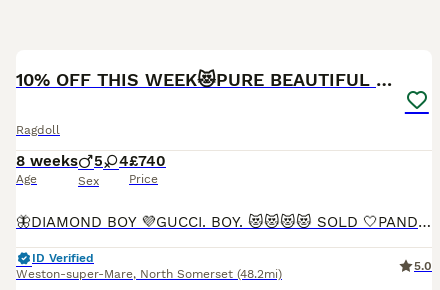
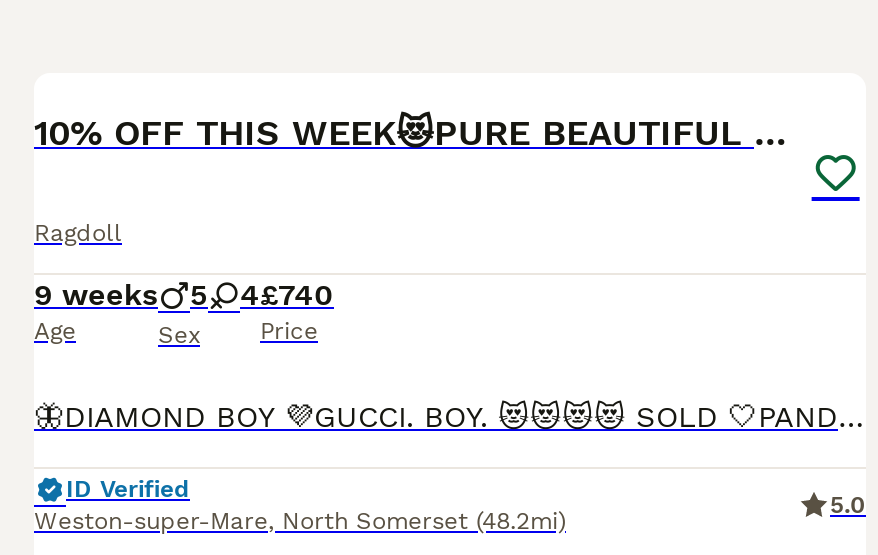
[16,152,166,170] 8 weeks 5 4 £740 -> [34,277,334,313] 9 weeks 5 4 £740

